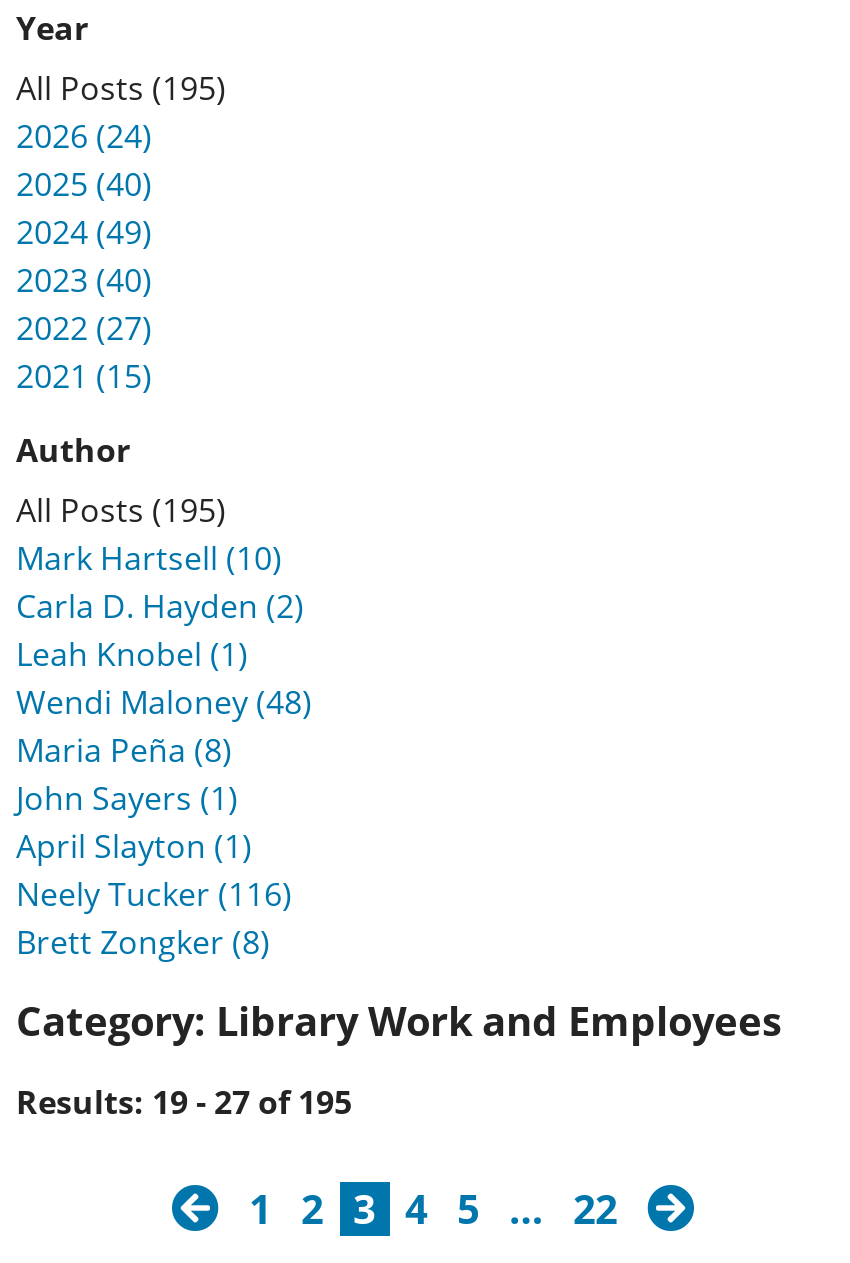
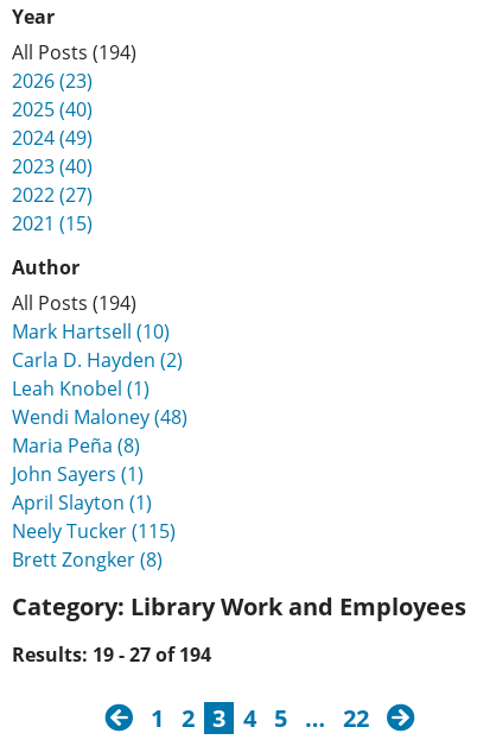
[16,66,226,110] All Posts (195) -> [12,39,136,66] All Posts (194)
[16,114,152,158] 2026 (24) -> [12,68,93,94] 2026 (23)
[16,488,226,532] All Posts (195) -> [12,290,136,316] All Posts (194)
[16,872,292,916] Neely Tucker (116) -> [12,518,176,544] Neely Tucker (115)
[16,1080,352,1124] Results: 19 - 27 of 195 -> [12,642,211,668] Results: 19 - 27 of 194

